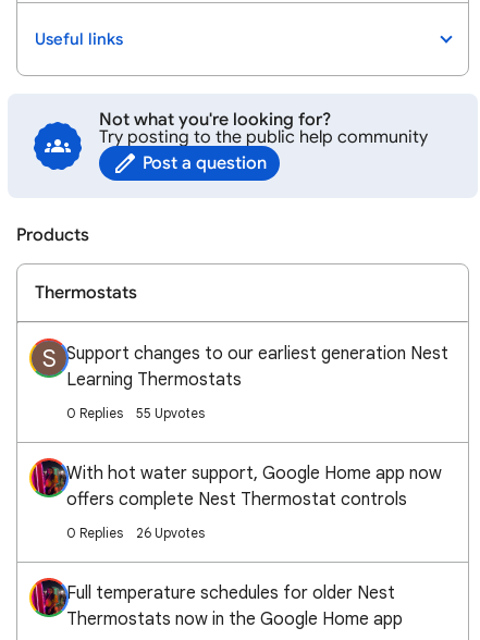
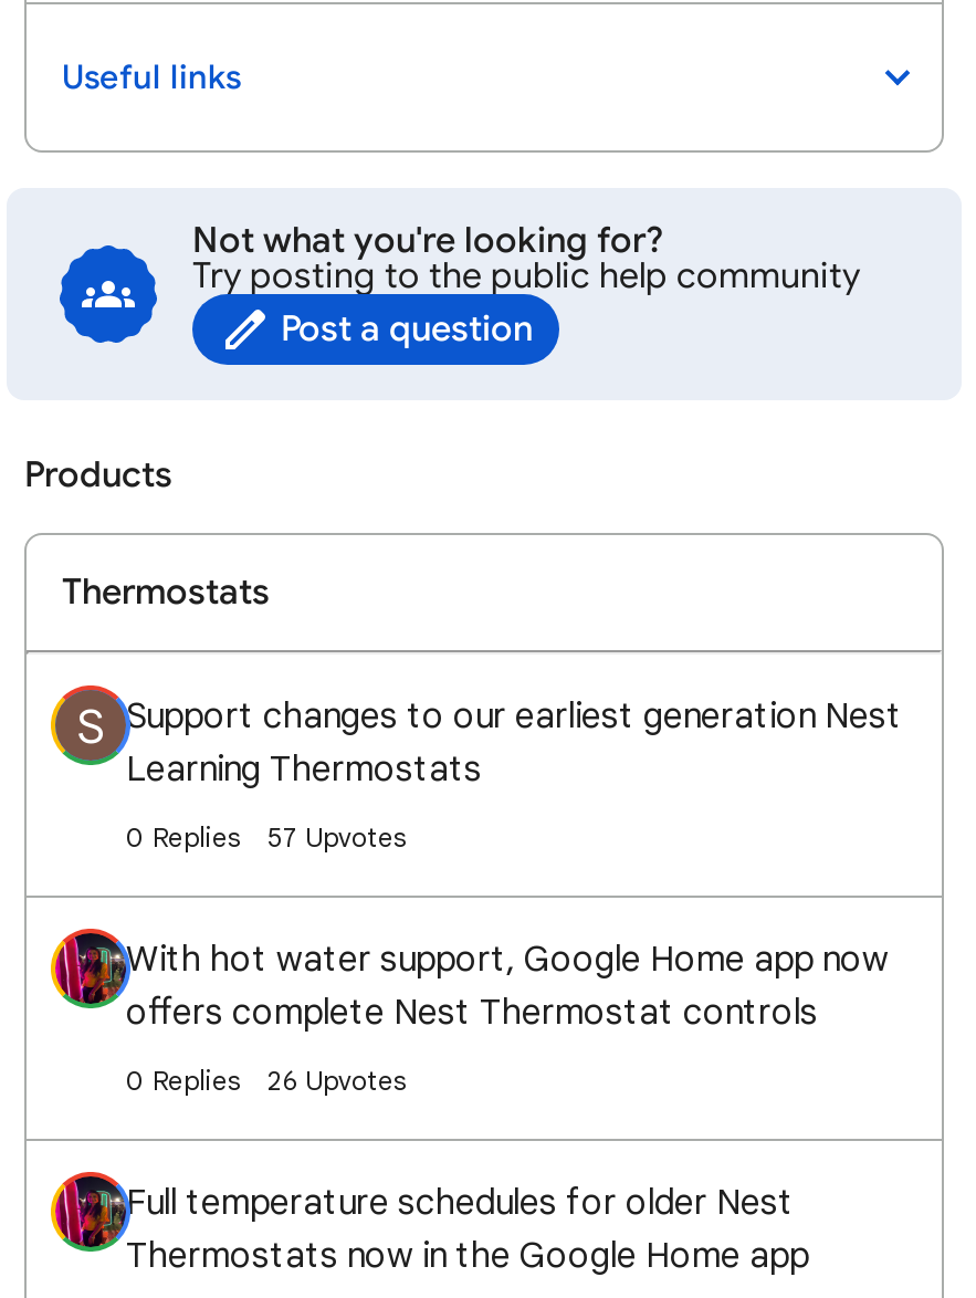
[136,405,205,421] 55 Upvotes -> [267,820,407,854] 57 Upvotes

